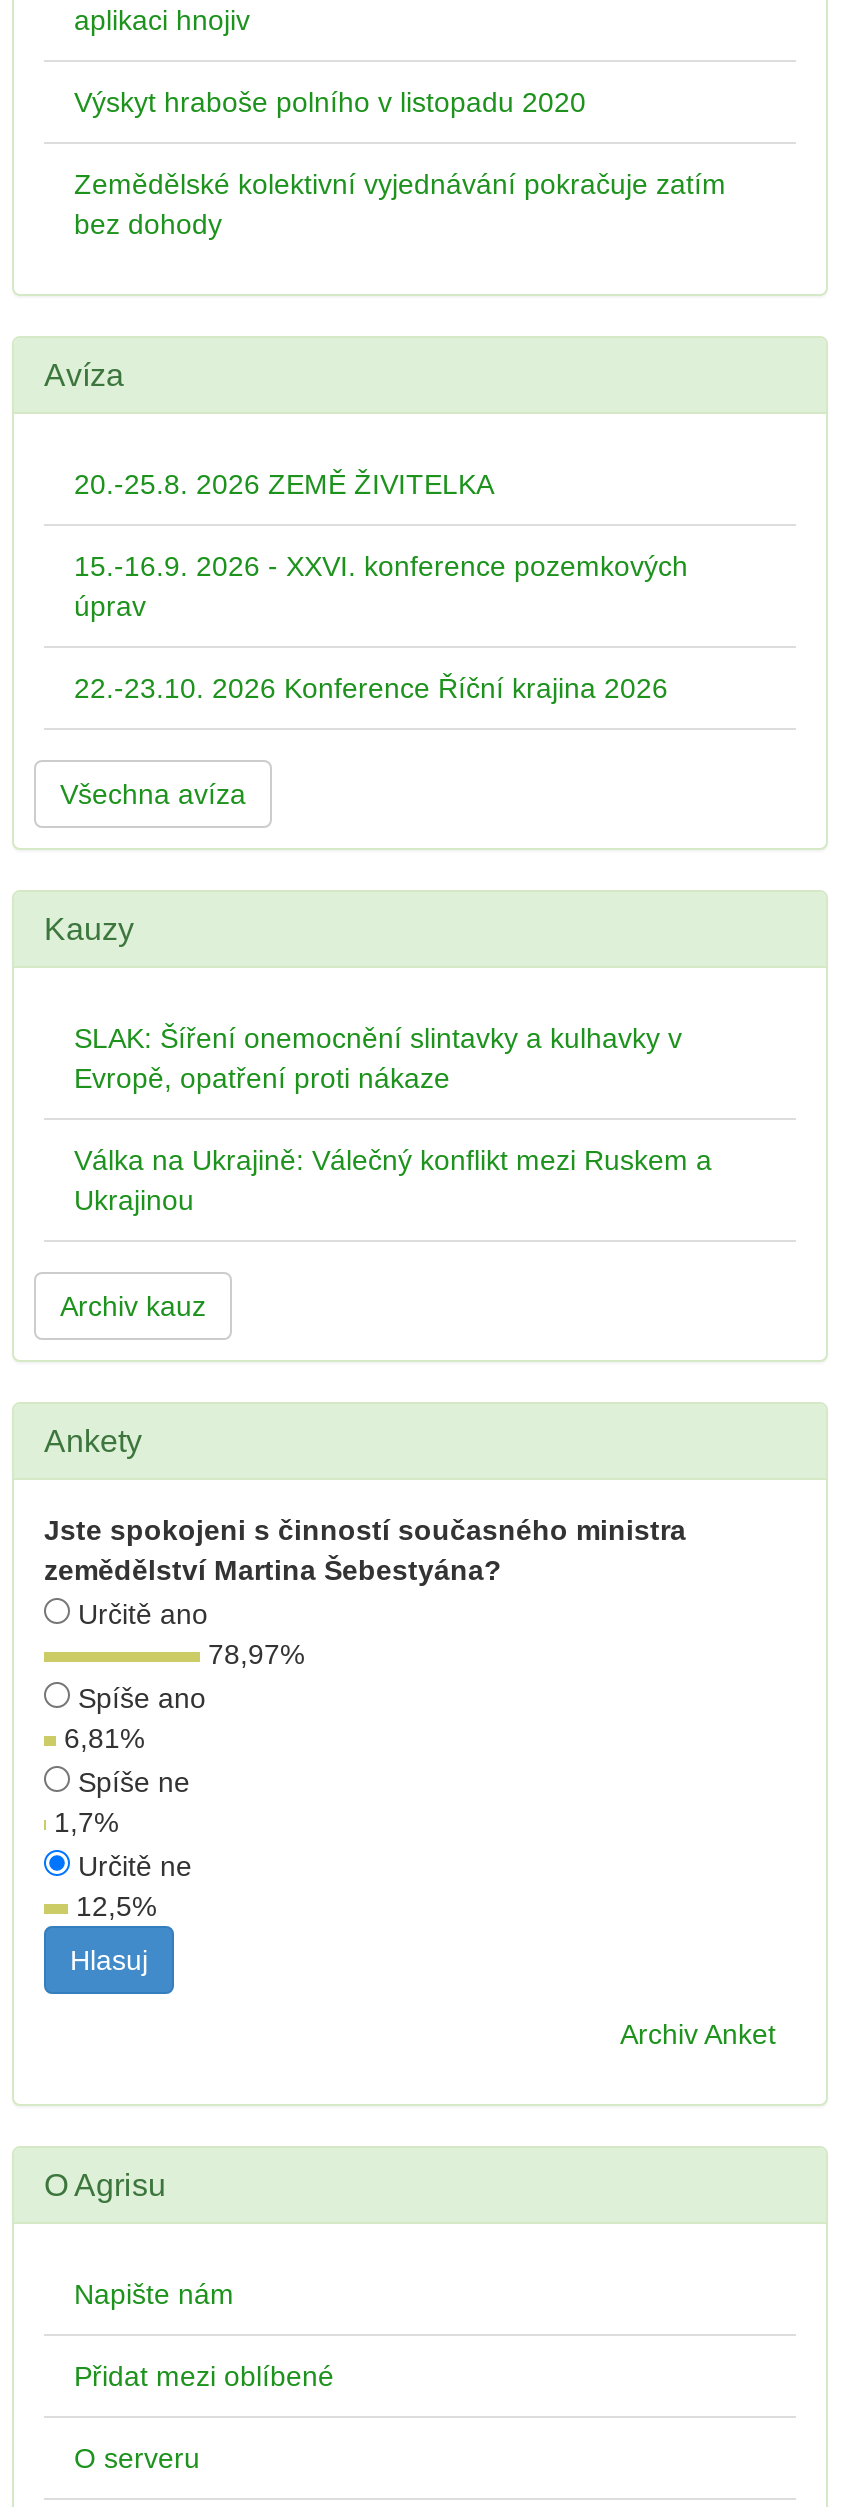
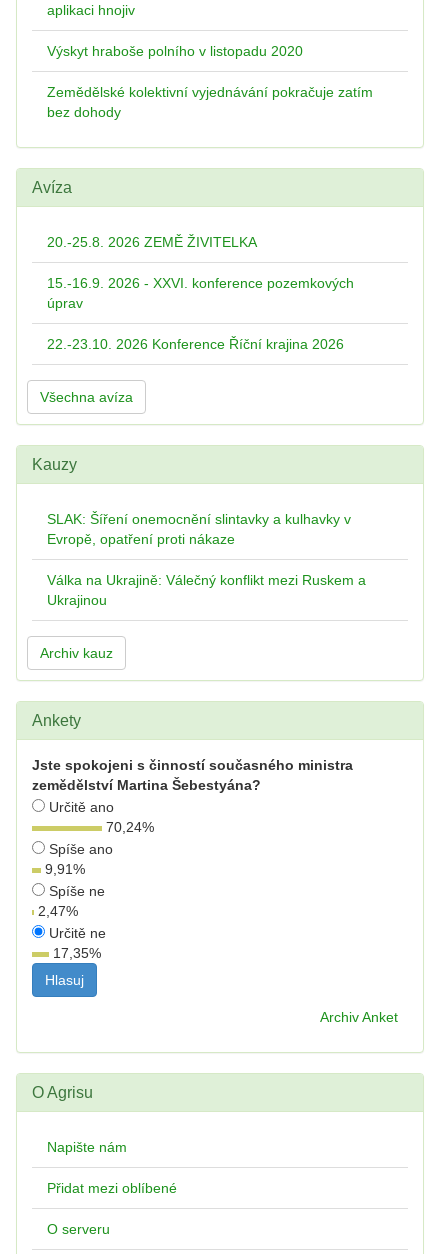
[200,1639,304,1671] 78,97% -> [102,819,154,835] 70,24%
[56,1723,144,1755] 6,81% -> [41,861,85,877] 9,91%
[46,1807,118,1839] 1,7% -> [34,903,78,919] 2,47%
[68,1891,156,1923] 12,5% -> [49,945,101,961] 17,35%

